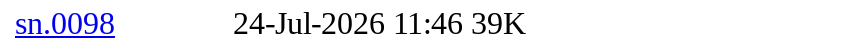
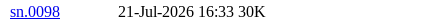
[233,7,527,41] 24-Jul-2026 11:46 39K -> [118,3,266,20] 21-Jul-2026 16:33 30K

